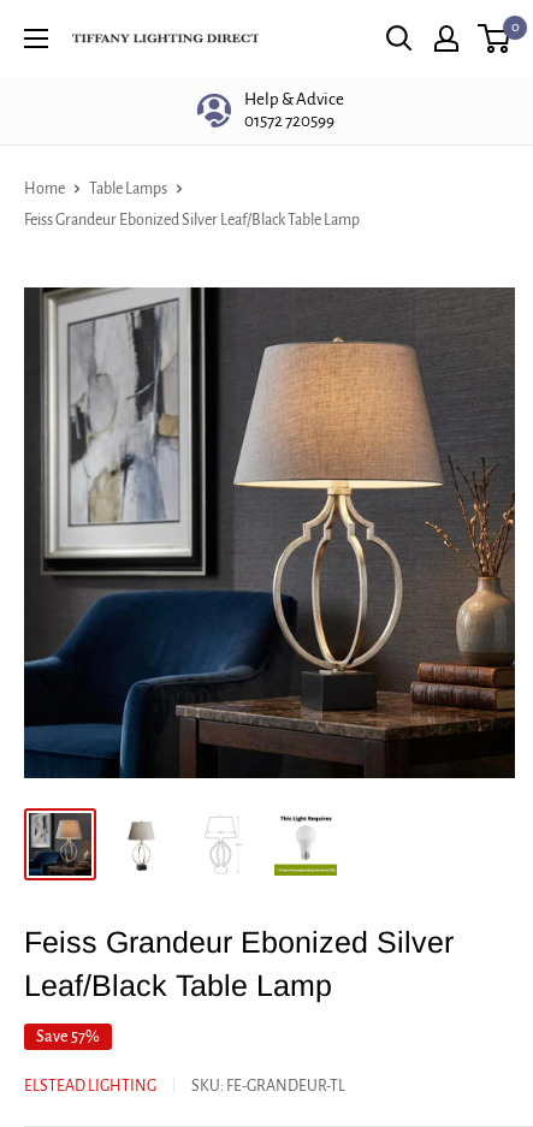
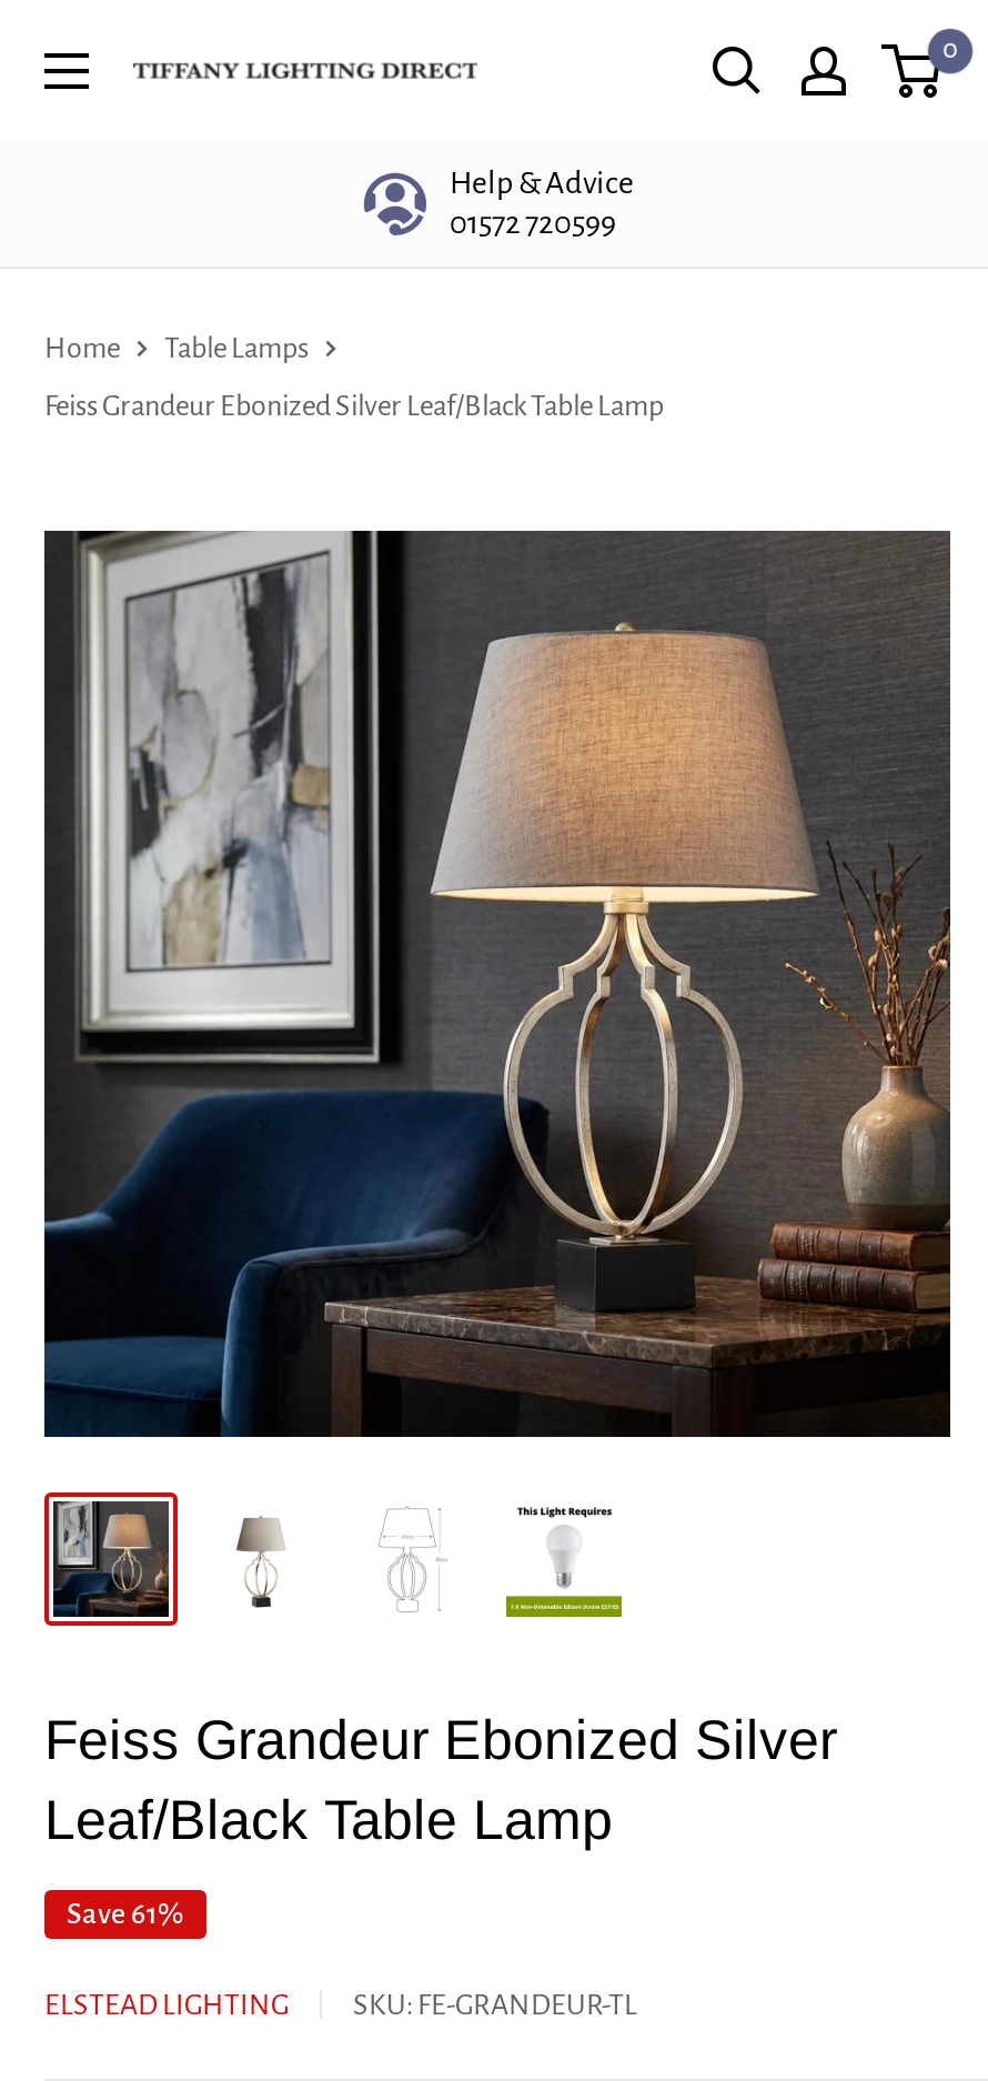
[36,1028,100,1045] Save 57% -> [67,1899,184,1930] Save 61%

